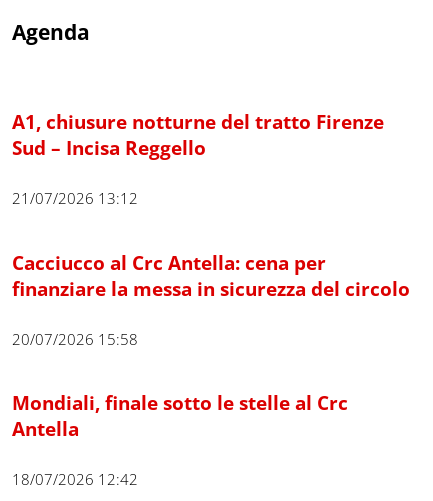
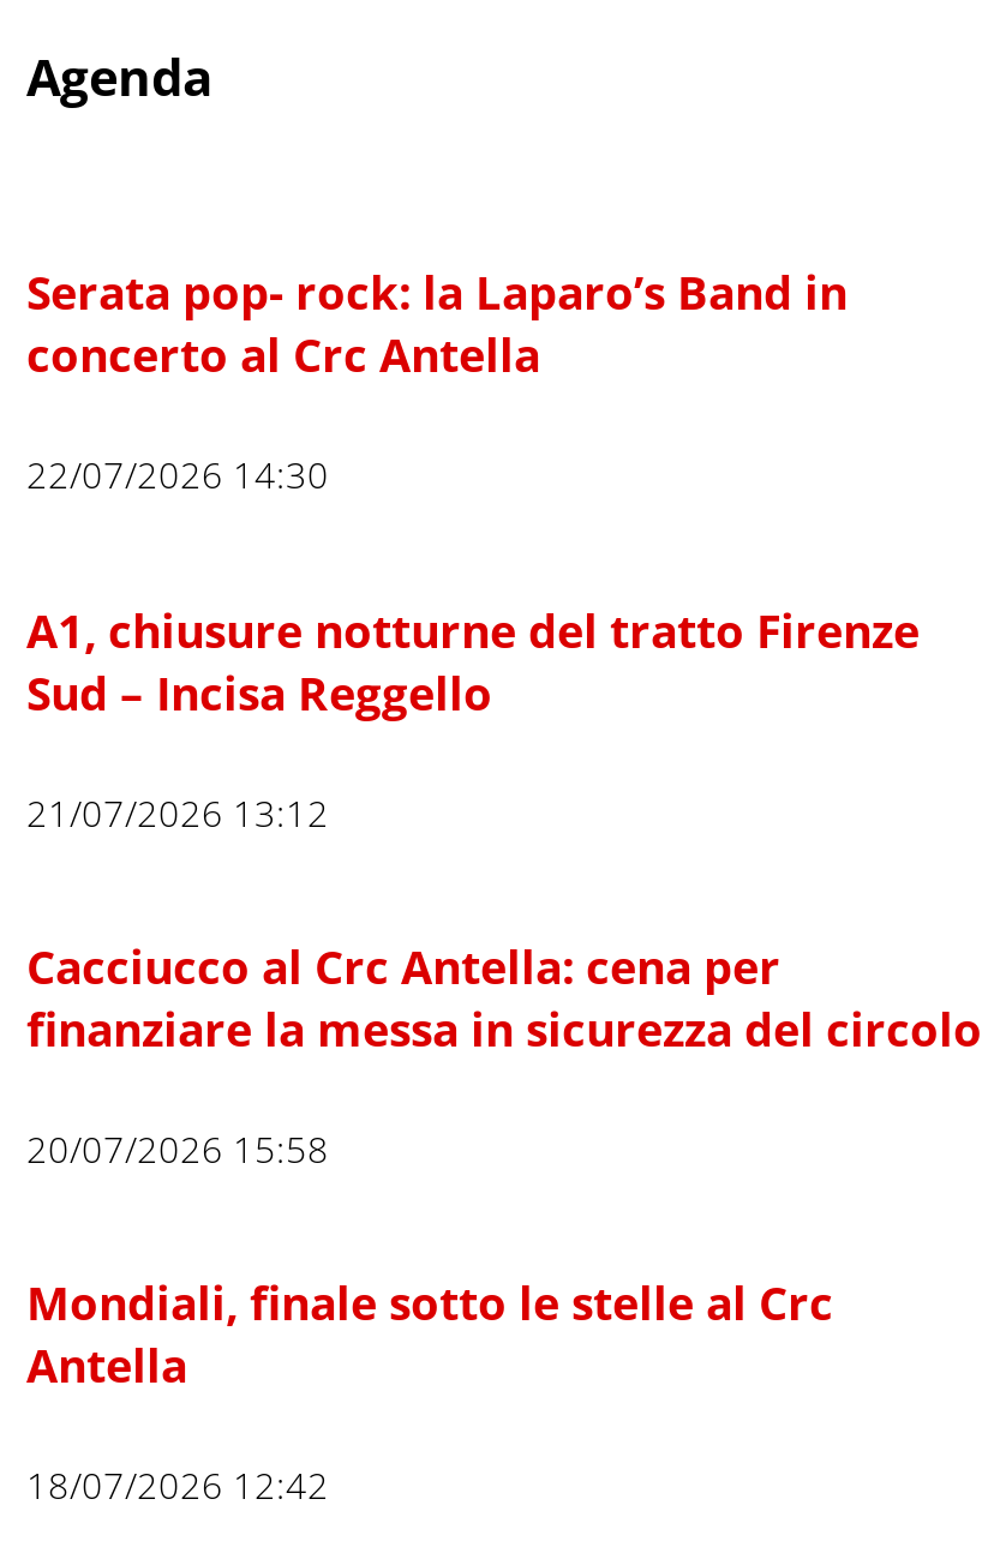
none -> [26,262,848,498] Serata pop- rock: la Laparo’s Band in | concerto al Crc Antella | 22/07/2026 14:30

